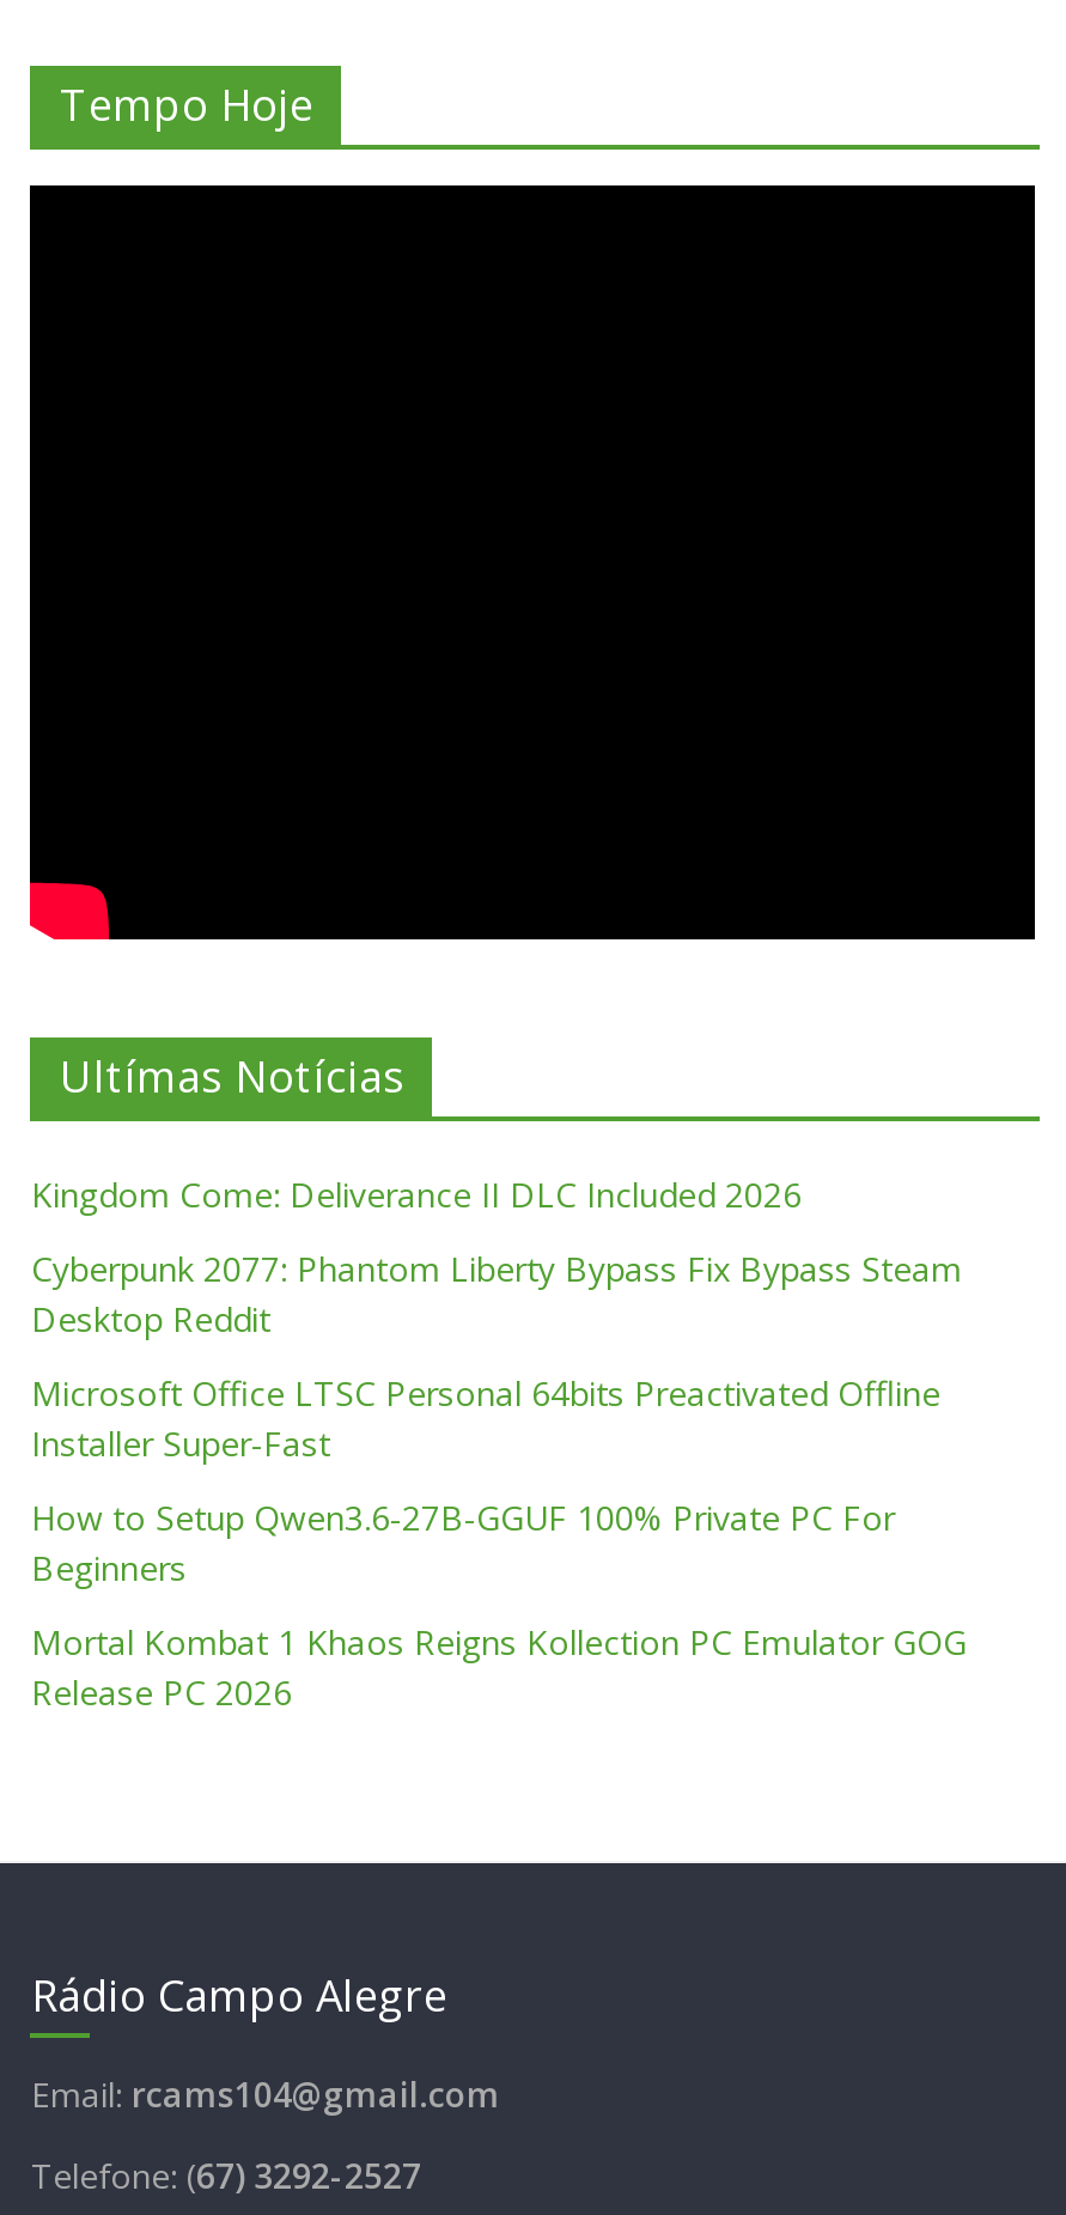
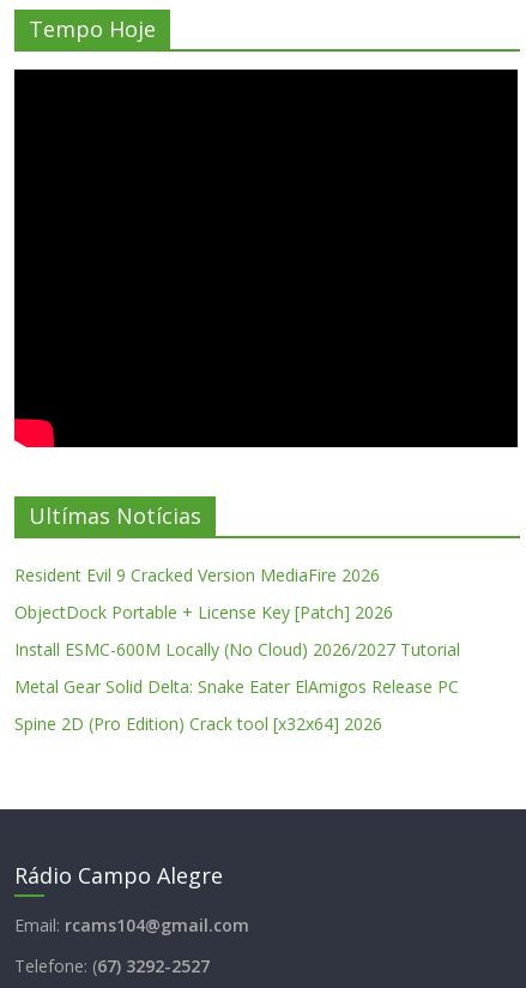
[31,1171,801,1217] Kingdom Come: Deliverance II DLC Included 2026 -> [15,563,380,586] Resident Evil 9 Cracked Version MediaFire 2026
[31,1245,962,1341] Cyberpunk 2077: Phantom Liberty Bypass Fix Bypass Steam | Desktop Reddit -> [15,601,393,623] ObjectDock Portable + License Key [Patch] 2026
[31,1370,940,1466] Microsoft Office LTSC Personal 64bits Preactivated Offline | Installer Super-Fast -> [15,638,461,661] Install ESMC-600M Locally (No Cloud) 2026/2027 Tutorial
[31,1494,895,1590] How to Setup Qwen3.6-27B-GGUF 100% Private PC For | Beginners -> [15,675,459,698] Metal Gear Solid Delta: Snake Eater ElAmigos Release PC
[31,1619,966,1715] Mortal Kombat 1 Khaos Reigns Kollection PC Emulator GOG | Release PC 2026 -> [15,712,383,735] Spine 2D (Pro Edition) Crack tool [x32x64] 2026

